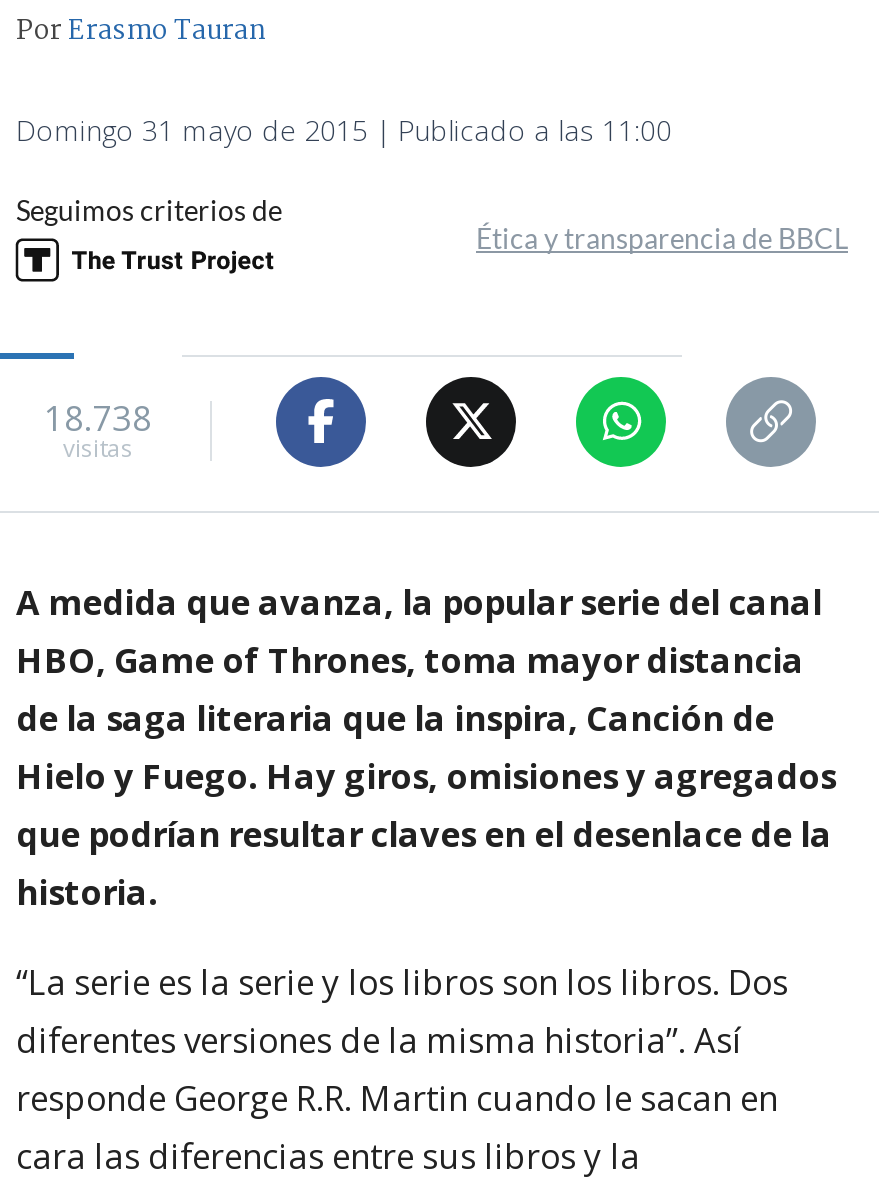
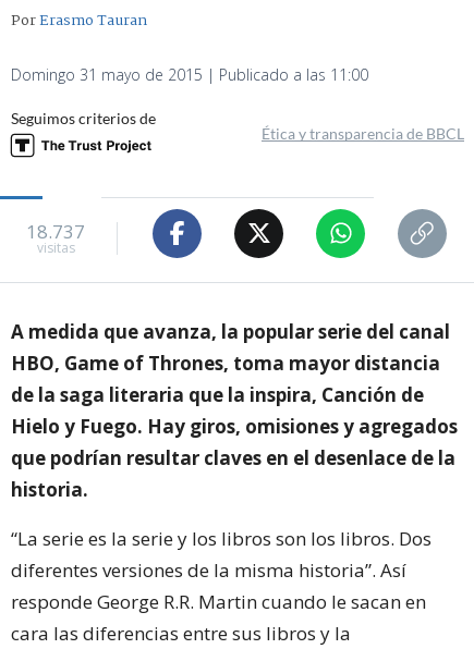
[44,396,152,442] 18.738 -> [26,219,85,244] 18.737

